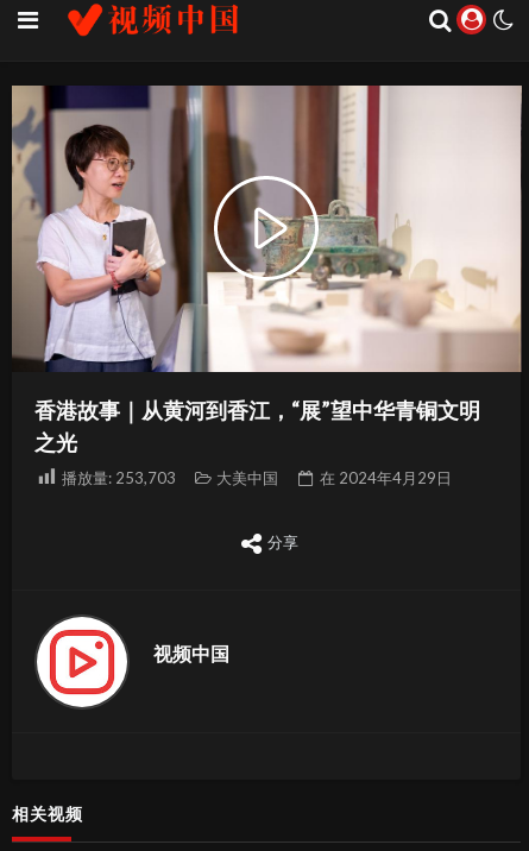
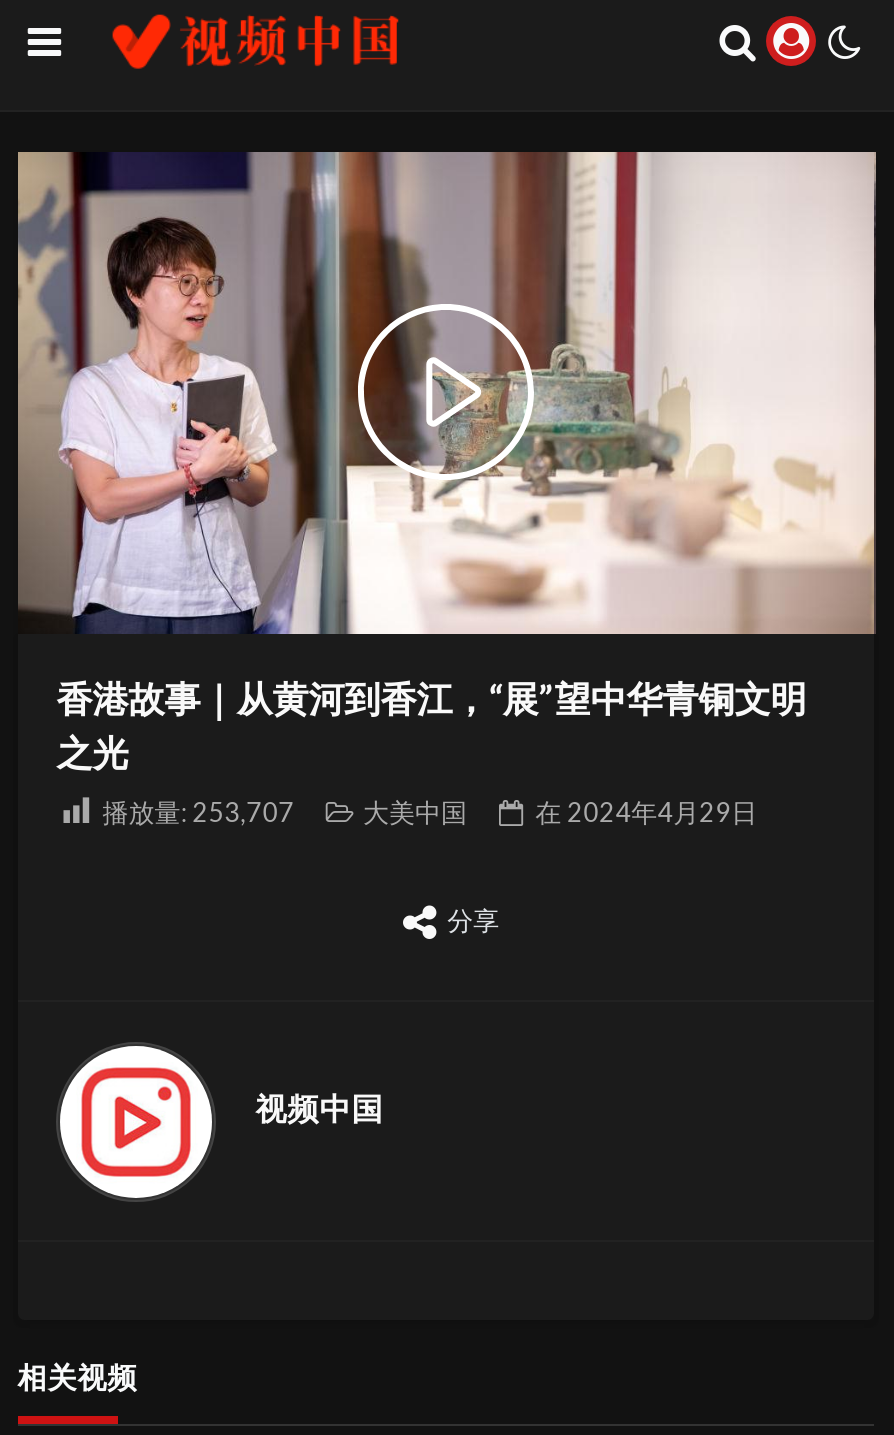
[62,468,176,487] 播放量: 253,703 -> [102,795,294,827] 播放量: 253,707

